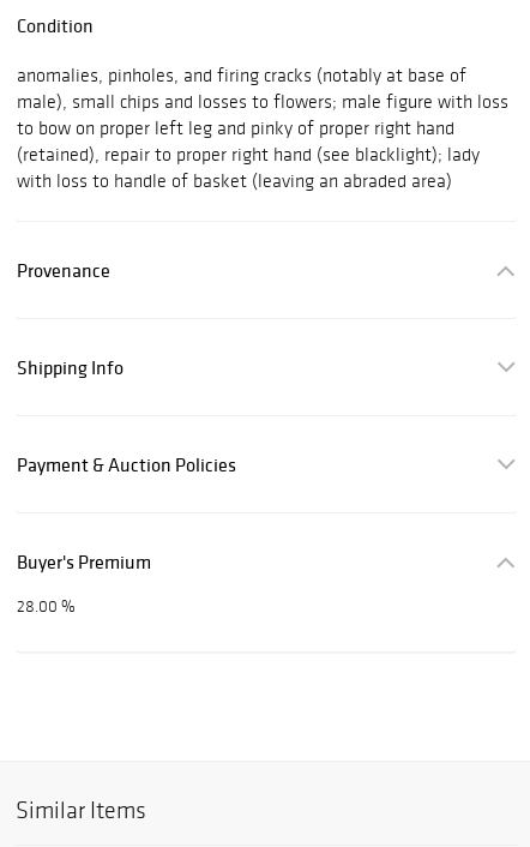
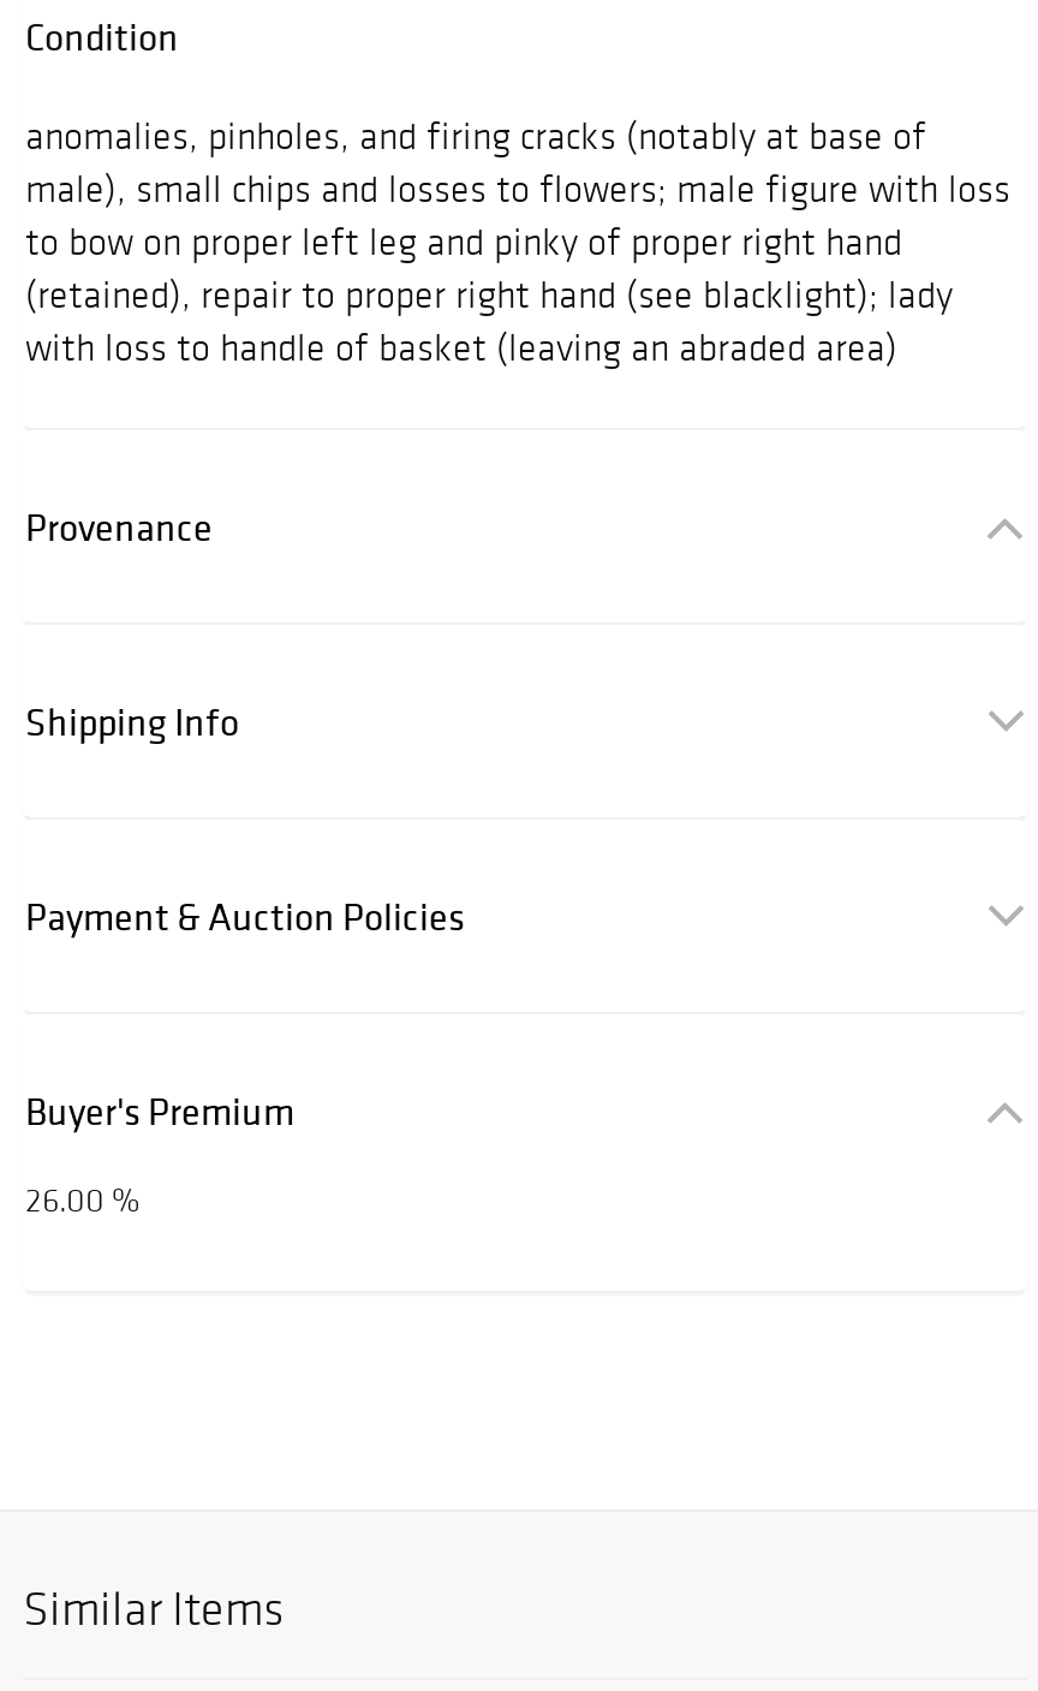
[17,596,76,617] 28.00 % -> [25,1180,141,1221] 26.00 %

